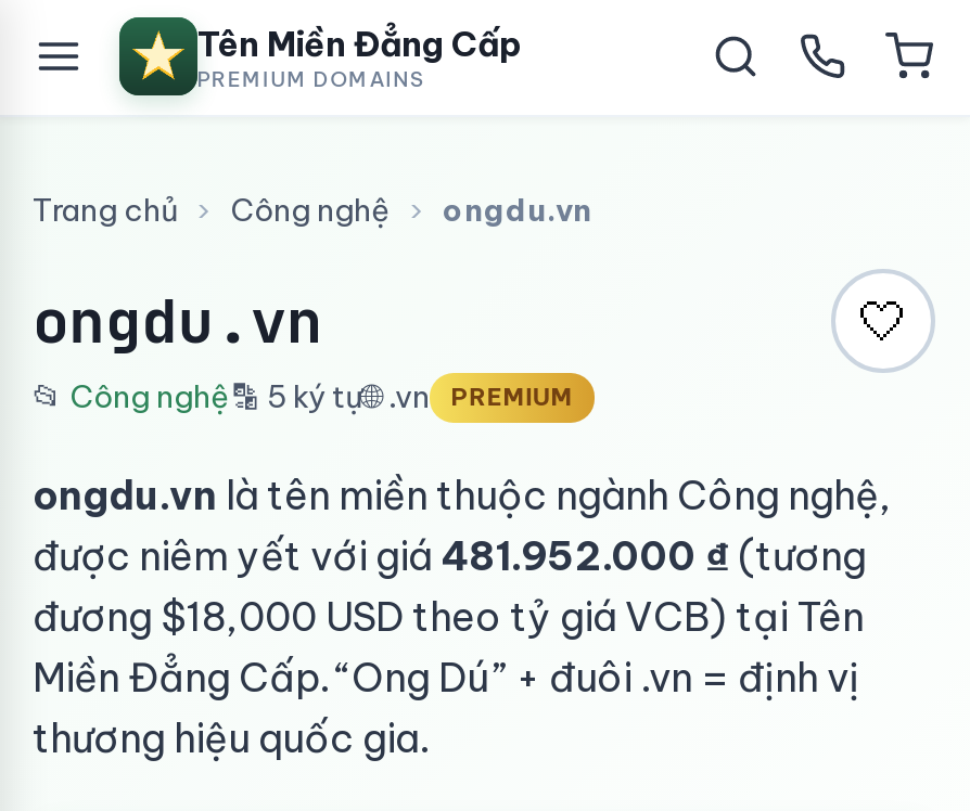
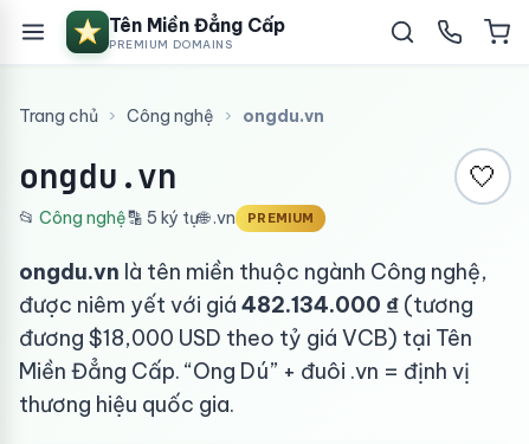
[33,531,866,581] được niêm yết với giá 481.952.000 ₫ (tương -> [19,291,473,318] được niêm yết với giá 482.134.000 ₫ (tương

